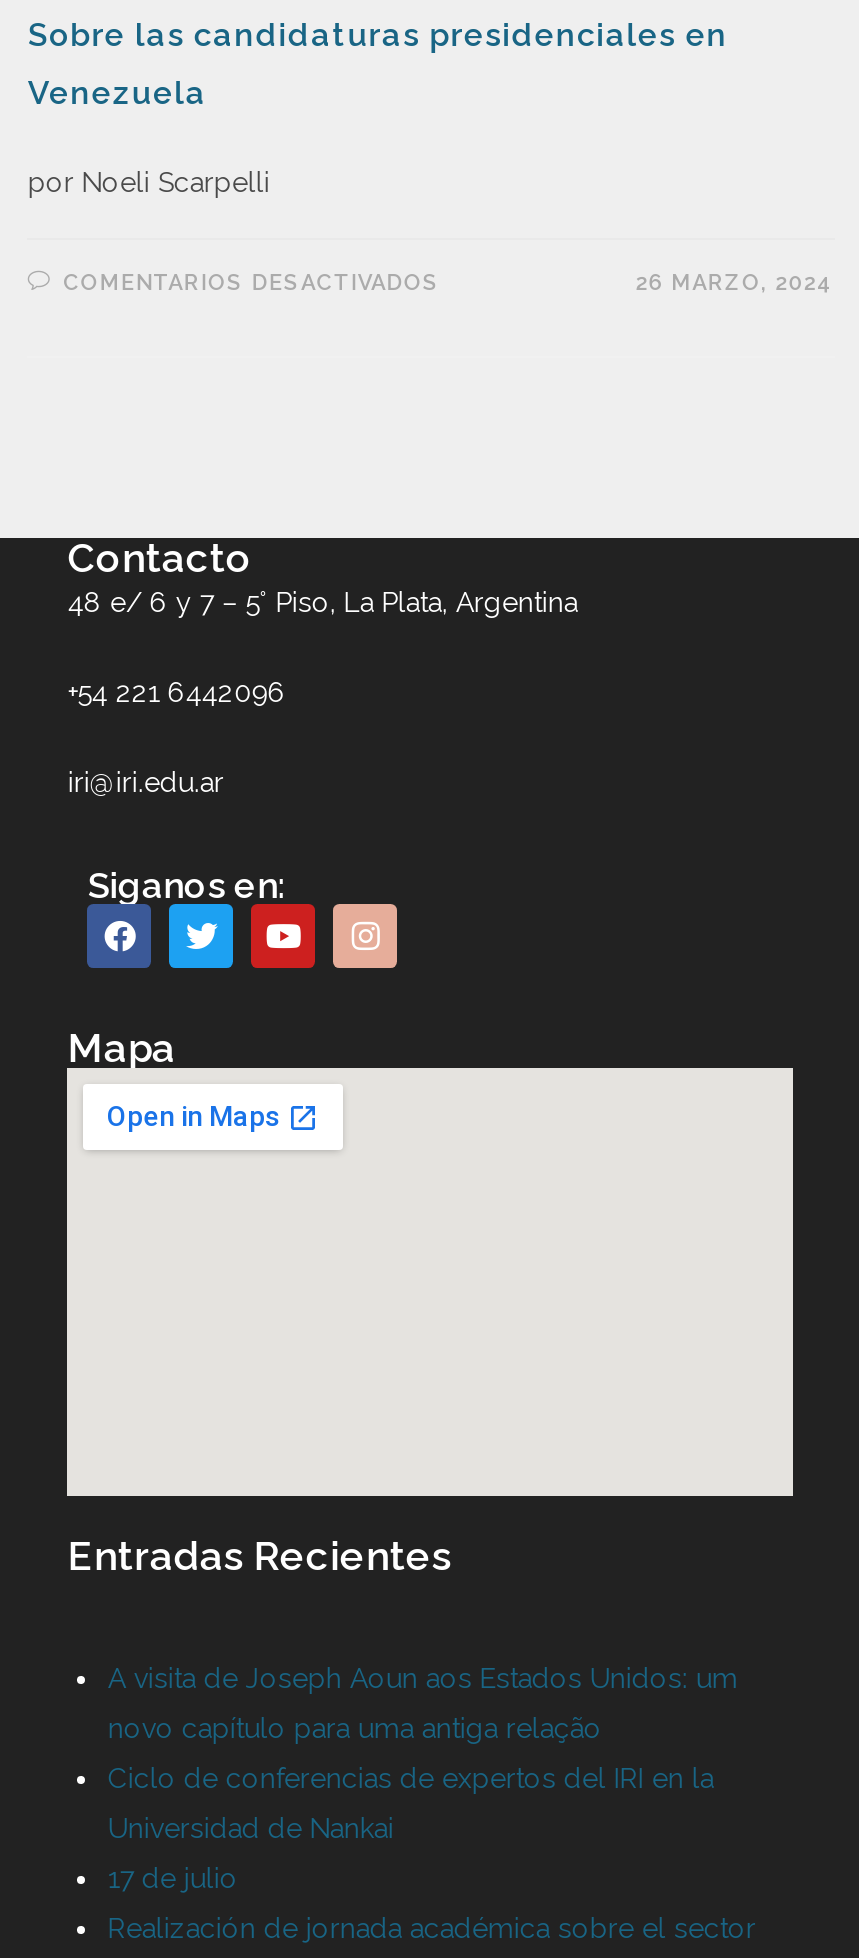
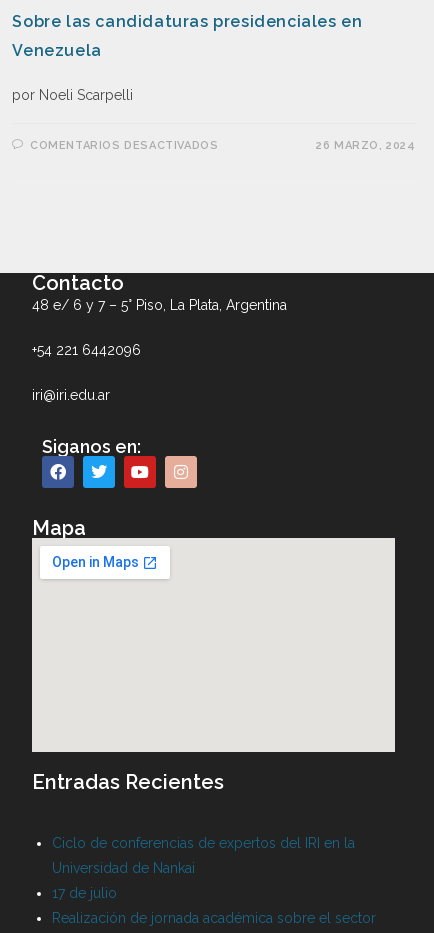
[108,1662,738,1744] A visita de Joseph Aoun aos Estados Unidos: um | novo capítulo para uma antiga relação -> none

